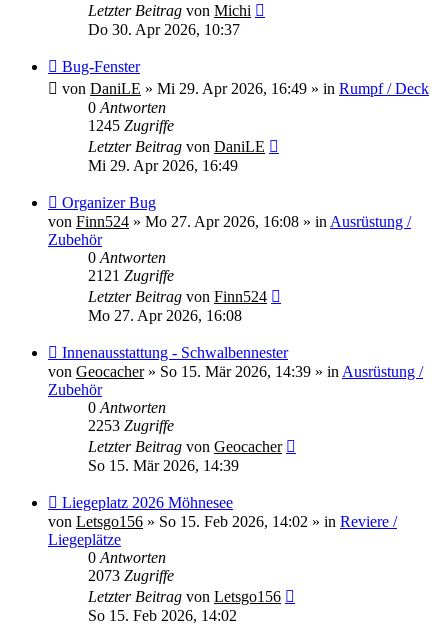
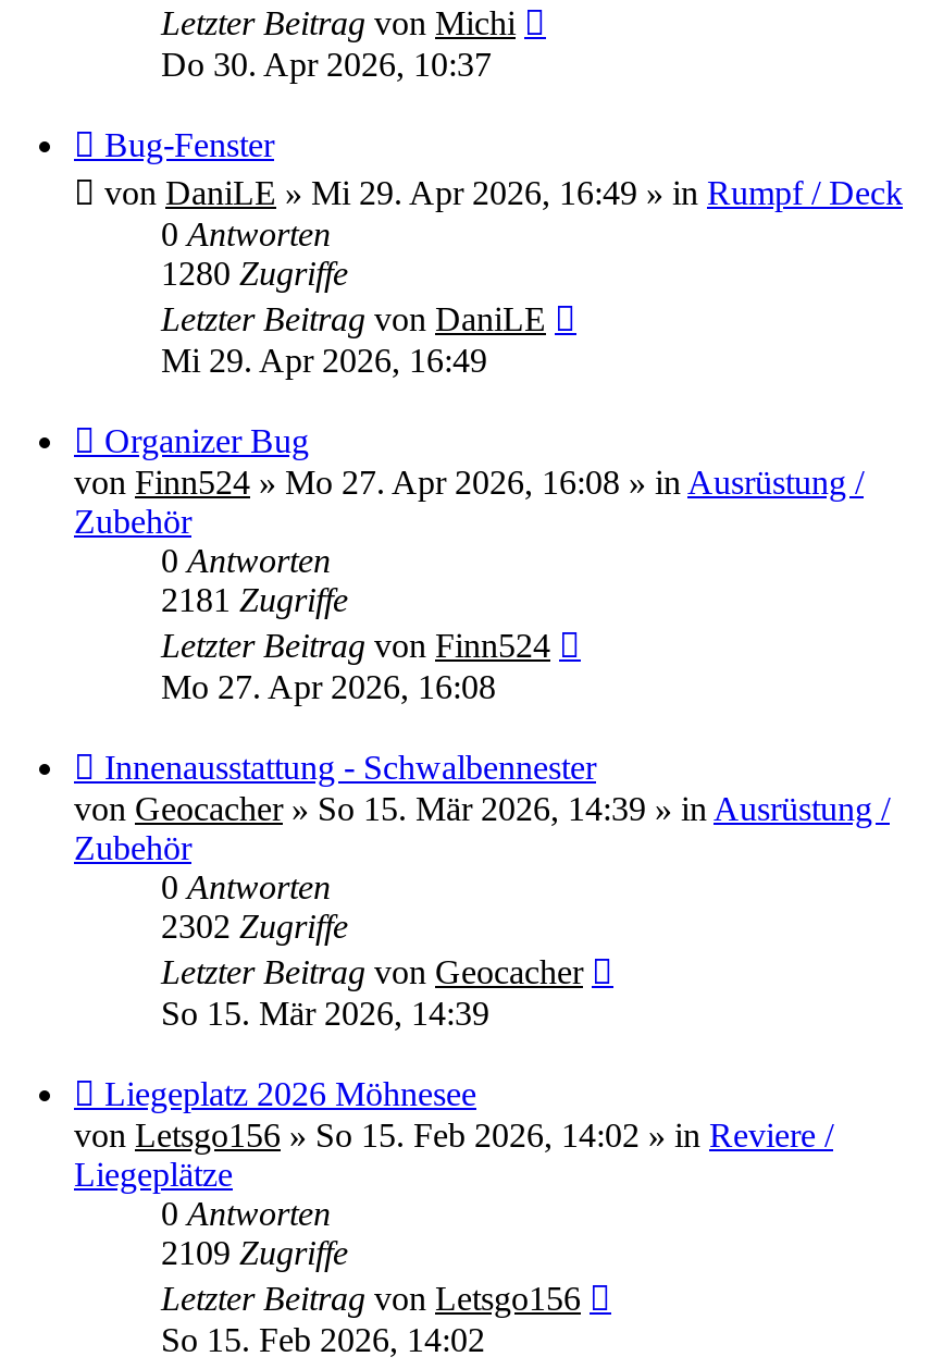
[88,117,174,134] 1245 Zugriffe -> [161,254,348,291] 1280 Zugriffe
[88,267,174,284] 2121 Zugriffe -> [161,581,348,618] 2181 Zugriffe
[88,417,174,434] 2253 Zugriffe -> [161,907,348,944] 2302 Zugriffe
[88,567,174,584] 2073 Zugriffe -> [161,1234,348,1271] 2109 Zugriffe

